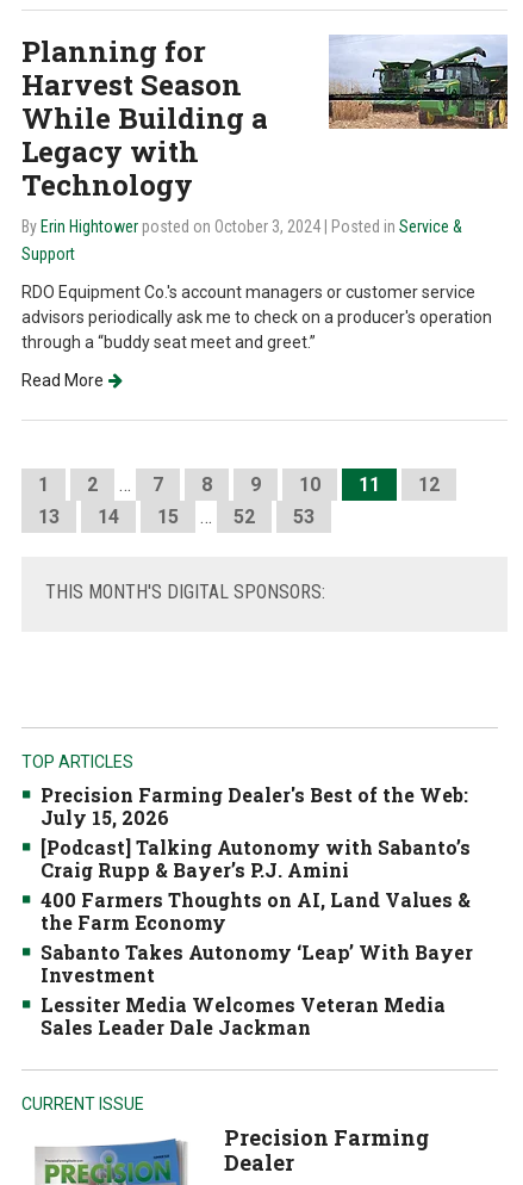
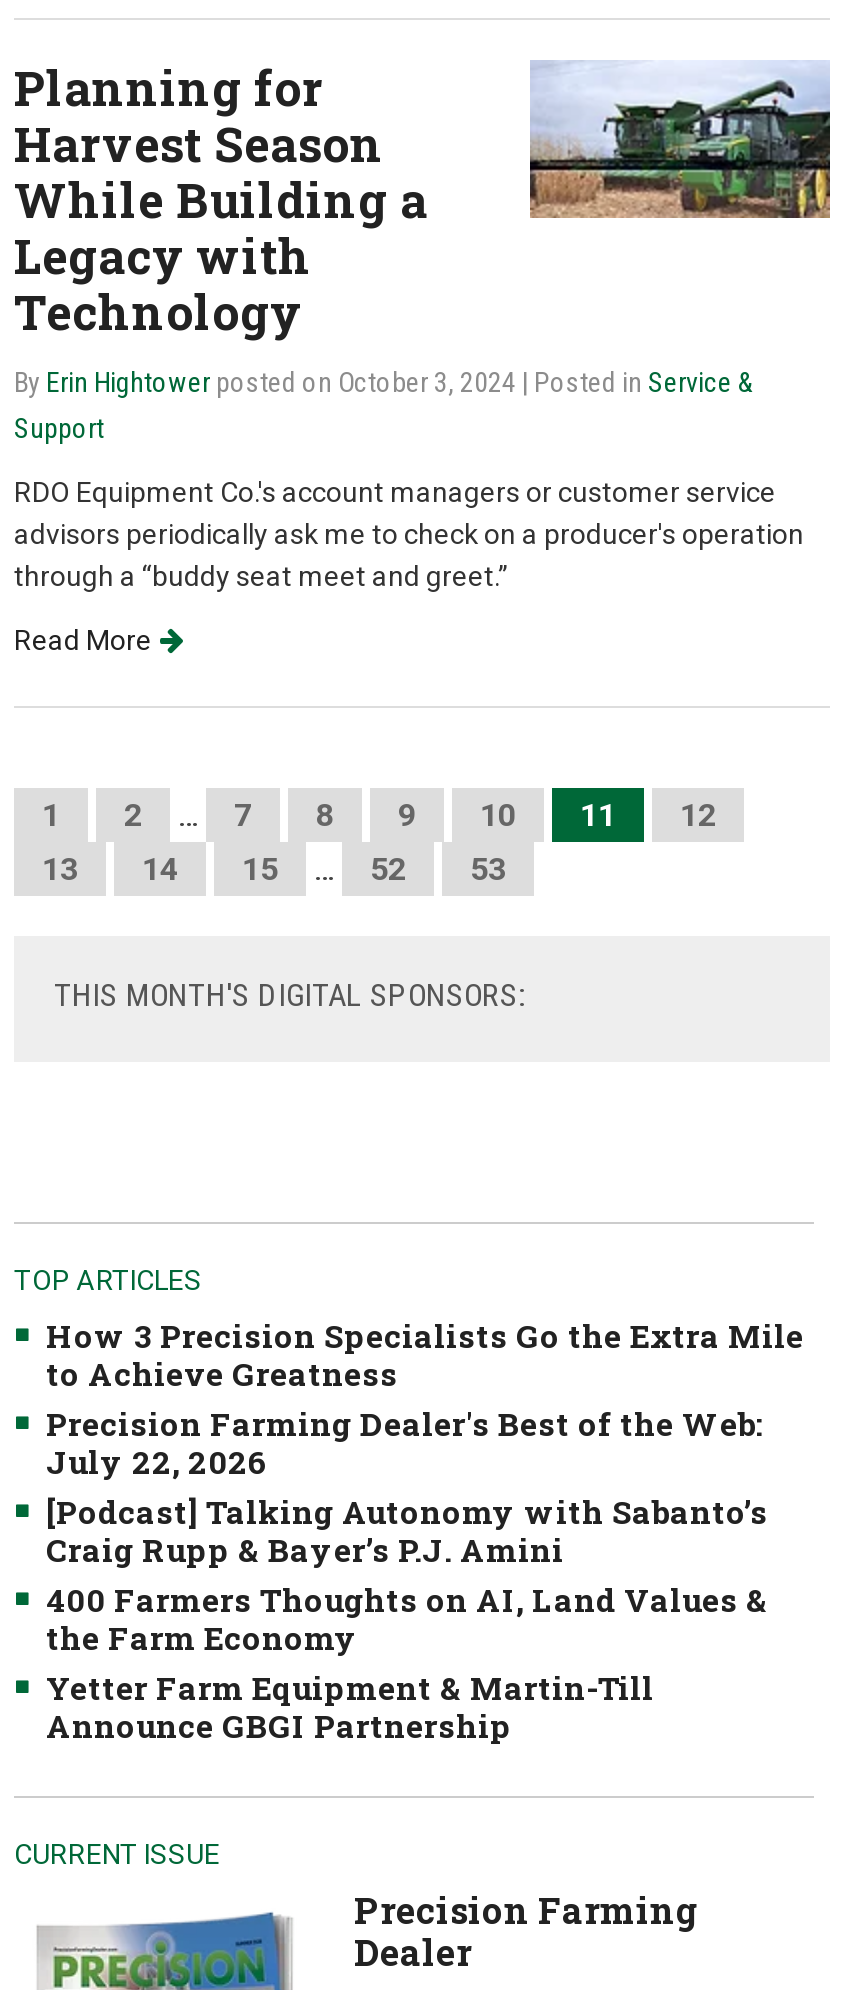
none -> [46,1314,804,1394] How 3 Precision Specialists Go the Extra Mile | to Achieve Greatness
moved [41,782,468,807] -> [46,1402,764,1444]: Precision Farming Dealer's Best of the Web:
[41,805,169,830] July 15, 2026 -> [46,1440,268,1482] July 22, 2026
moved [41,835,471,935] -> [46,1490,768,1658]: [Podcast] Talking Autonomy with Sabanto’s | Craig Rupp & Bayer’s P.J. Amini | 400 Farmers Thoughts on AI, Land Values & | the Farm Economy
[41,939,473,1040] Sabanto Takes Autonomy ‘Leap’ With Bayer | Investment | Lessiter Media Welcomes Veteran Media | Sales Leader Dale Jackman -> [46,1666,654,1746] Yetter Farm Equipment & Martin-Till | Announce GBGI Partnership

